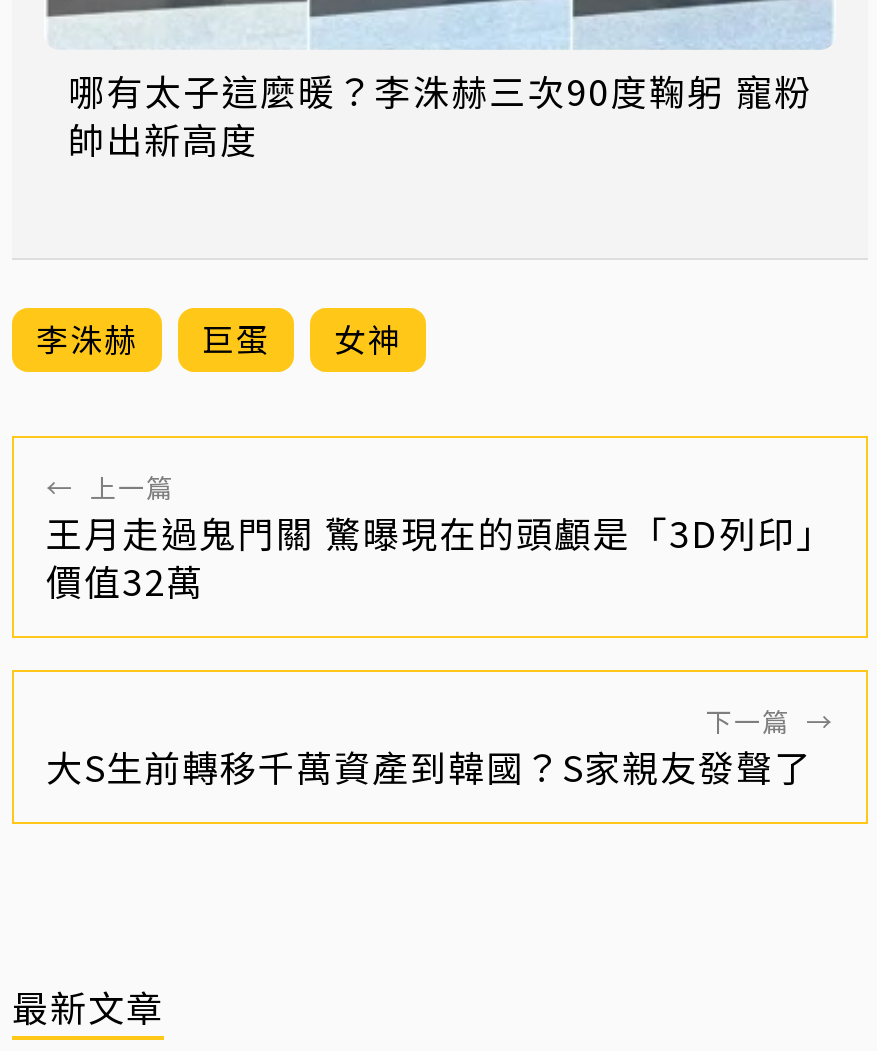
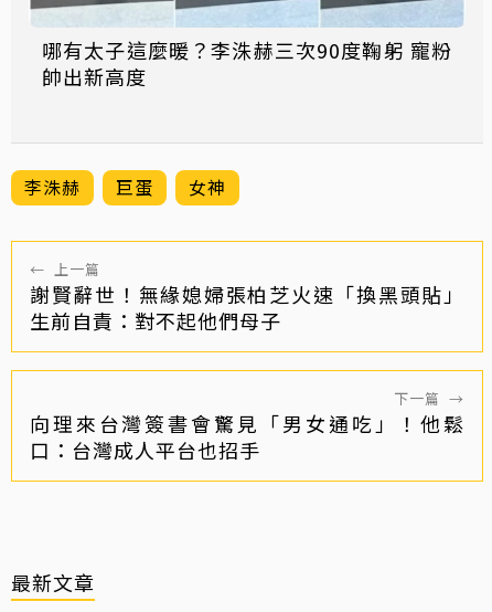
[46,507,834,607] 王月走過鬼門關 驚曝現在的頭顱是「3D列印」 | 價值32萬 -> [30,280,464,335] 謝賢辭世！無緣媳婦張柏芝火速「換黑頭貼」 | 生前自責：對不起他們母子
[46,741,812,793] 大S生前轉移千萬資產到韓國？S家親友發聲了 -> [30,409,464,464] 向理來台灣簽書會驚見「男女通吃」！他鬆 | 口：台灣成人平台也招手

